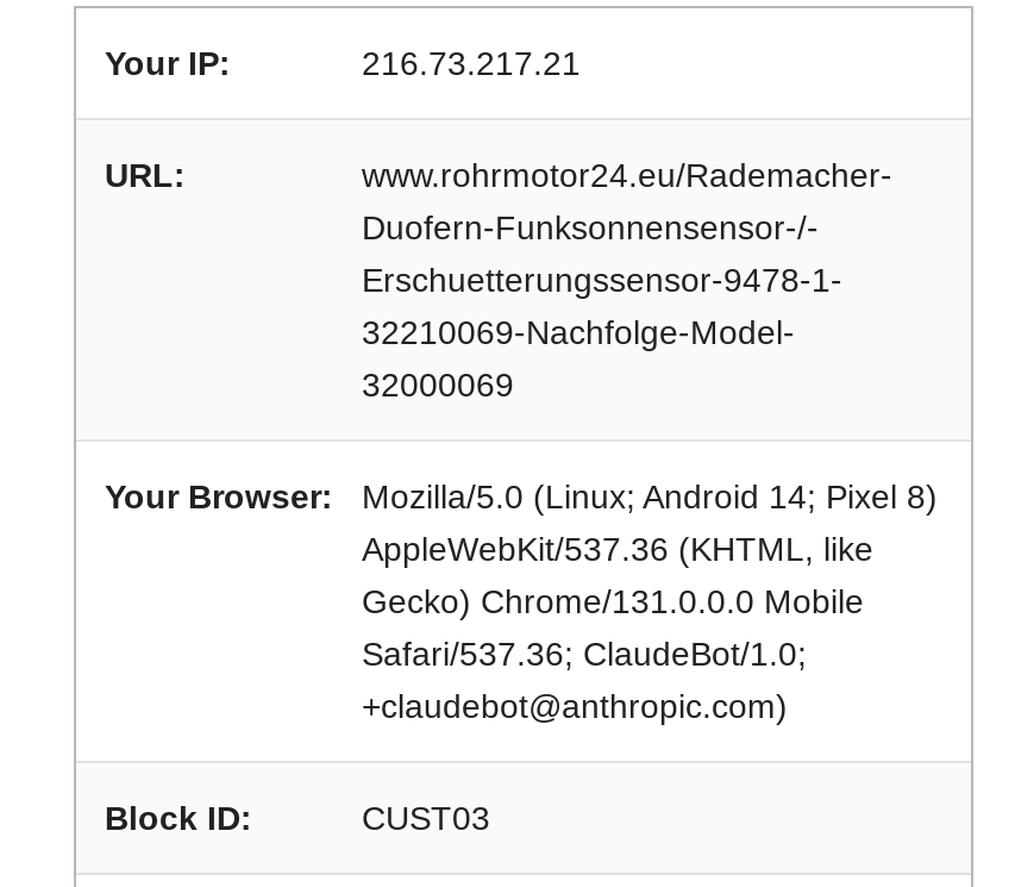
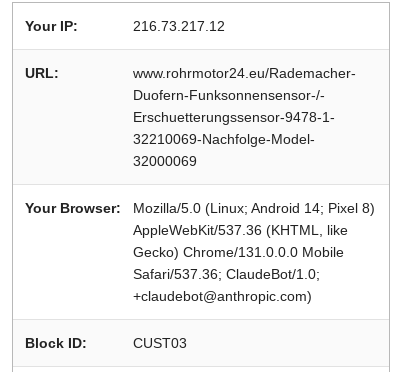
[362,44,581,82] 216.73.217.21 -> [133,18,225,34] 216.73.217.12

